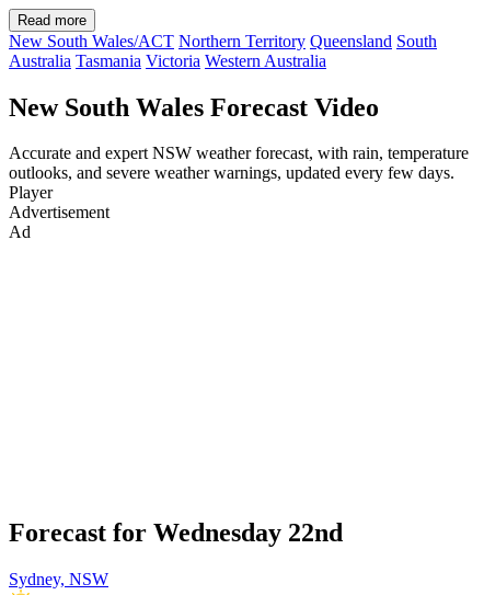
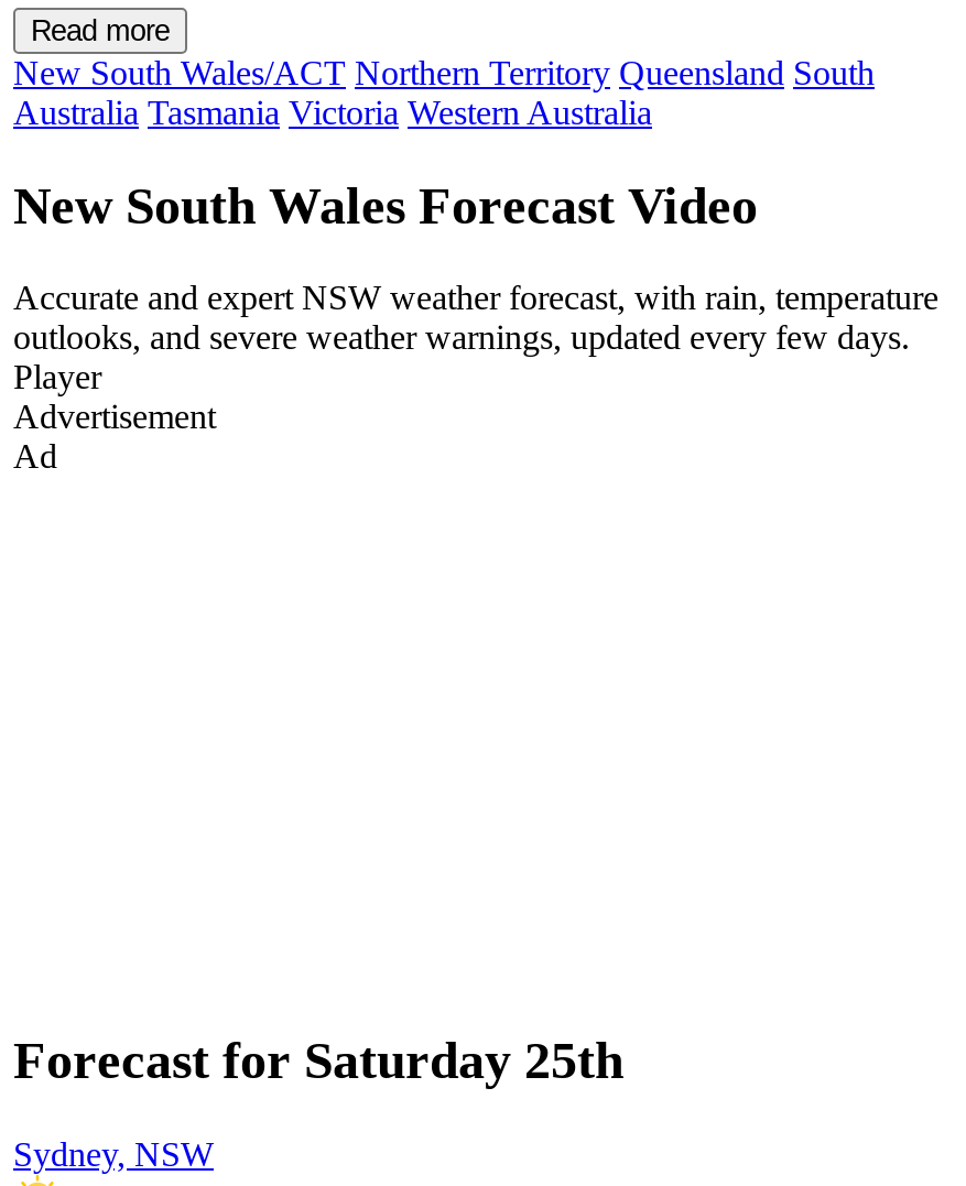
[9,519,343,547] Forecast for Wednesday 22nd -> [13,1032,623,1090] Forecast for Saturday 25th

